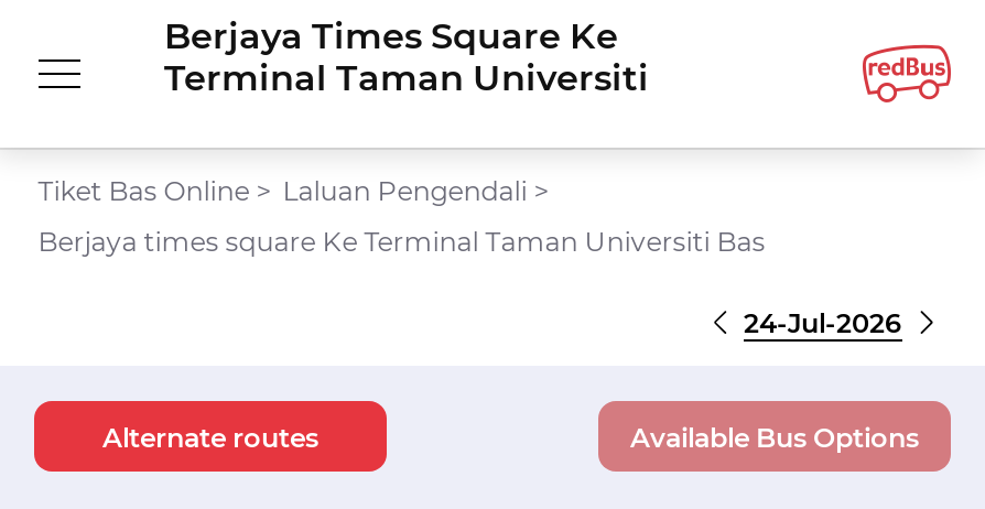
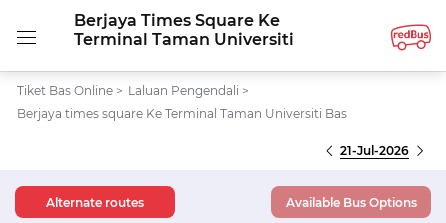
[744,306,902,339] 24-Jul-2026 -> [340,143,409,158] 21-Jul-2026

